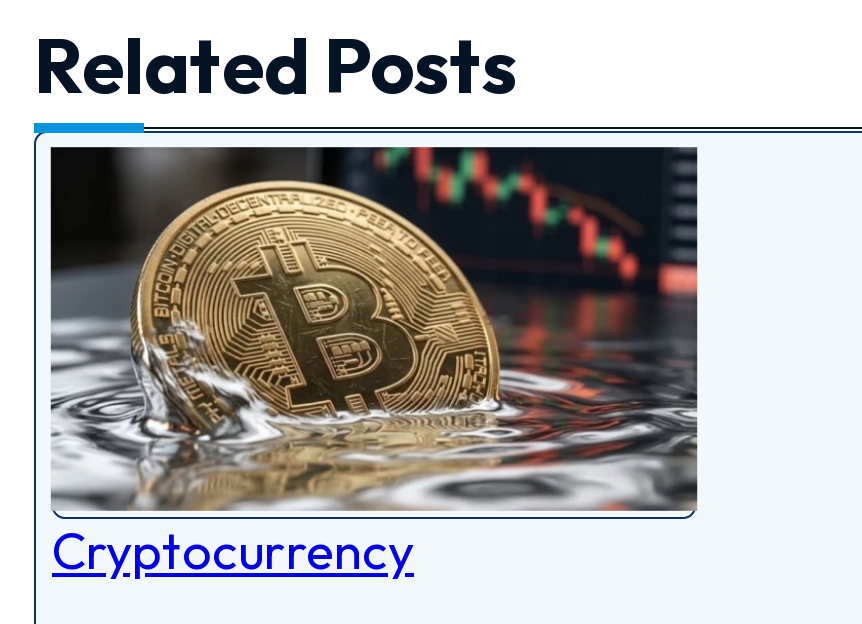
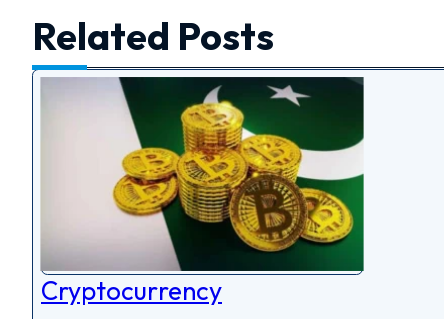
[50,145,700,511] [image] -> [41,76,364,272] [image]

